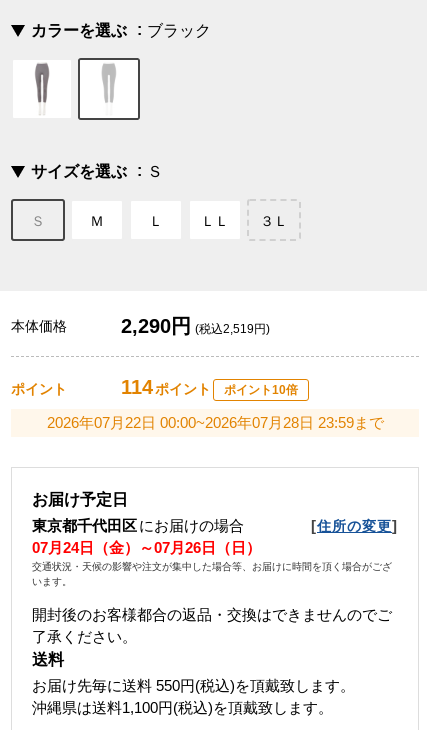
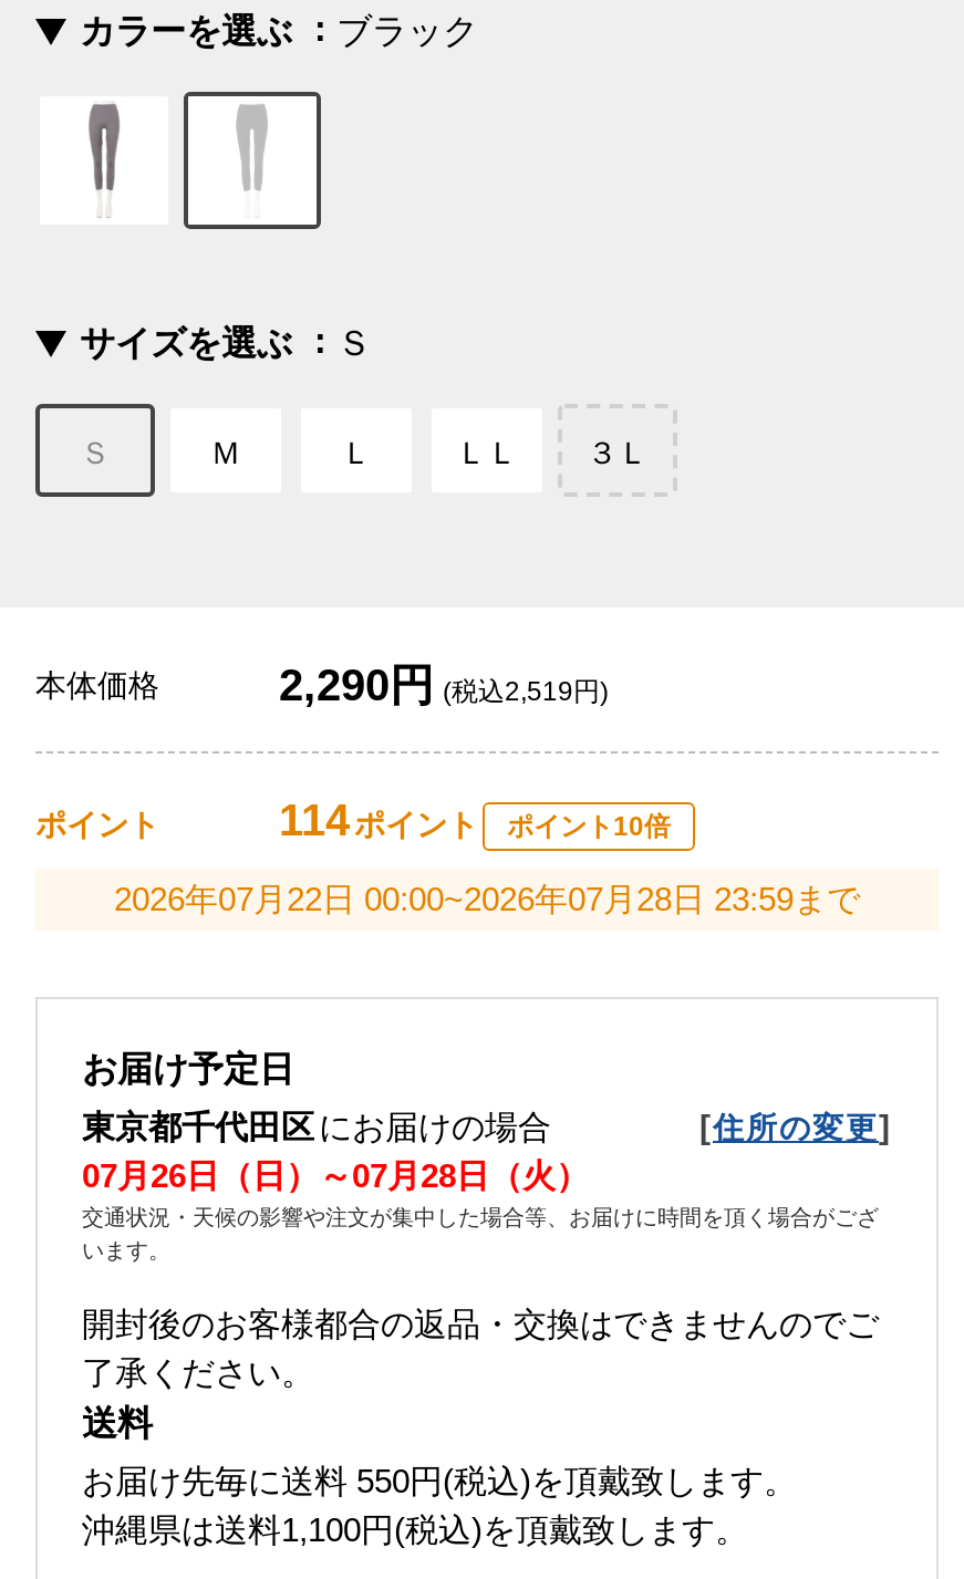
[32,539,261,556] 07月24日（金）～07月26日（日） -> [82,1157,589,1195] 07月26日（日）～07月28日（火）

